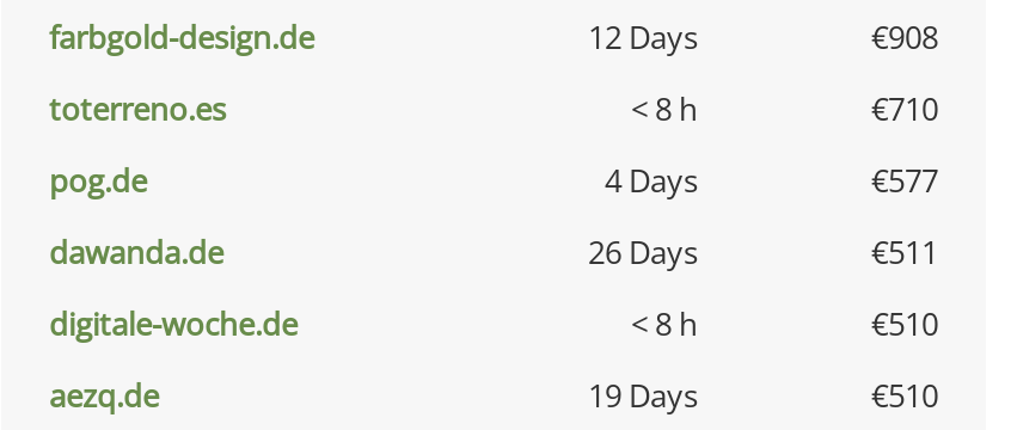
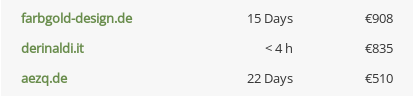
[588,14,698,57] 12 Days -> [246,8,292,26] 15 Days
[49,86,938,344] toterreno.es | < 8 h | €710 | pog.de | 4 Days | €577 | dawanda.de | 26 Days | €511 | digitale-woche.de | < 8 h | €510 -> [21,38,393,56] derinaldi.it | < 4 h | €835
[588,373,698,416] 19 Days -> [246,68,292,86] 22 Days

